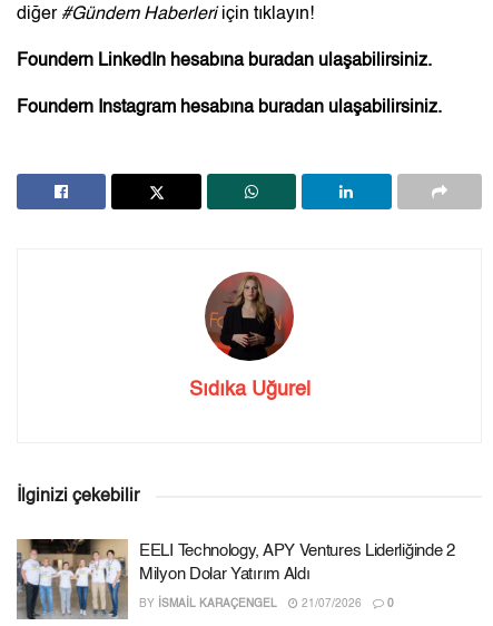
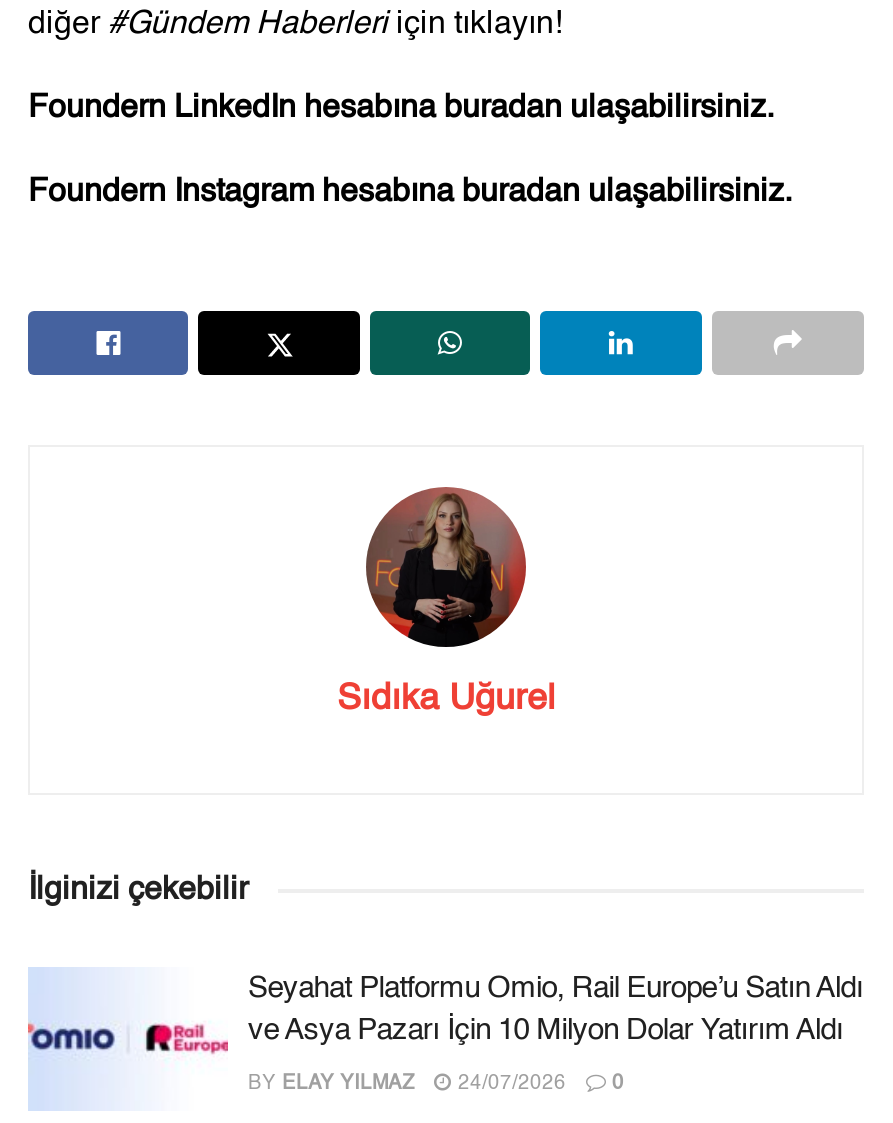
[16,538,455,620] [image] | EELI Technology, APY Ventures Liderliğinde 2 | Milyon Dolar Yatırım Aldı -> [26,967,863,1111] [image] | Seyahat Platformu Omio, Rail Europe’u Satın Aldı | ve Asya Pazarı İçin 10 Milyon Dolar Yatırım Aldı
[139,598,362,610] BY İSMAIL KARAÇENGEL | 21/07/2026 -> [248,1074,566,1094] BY ELAY YILMAZ | 24/07/2026

